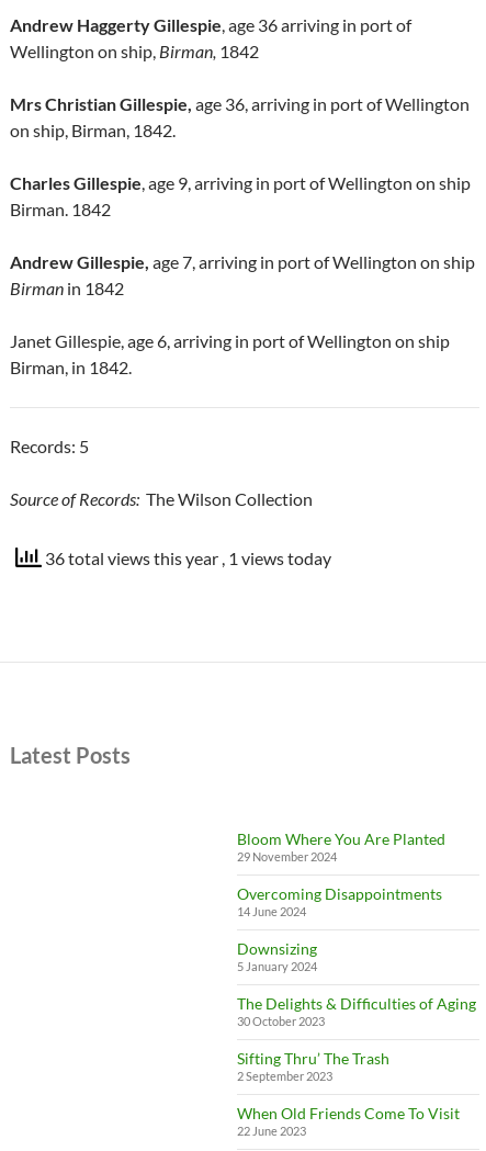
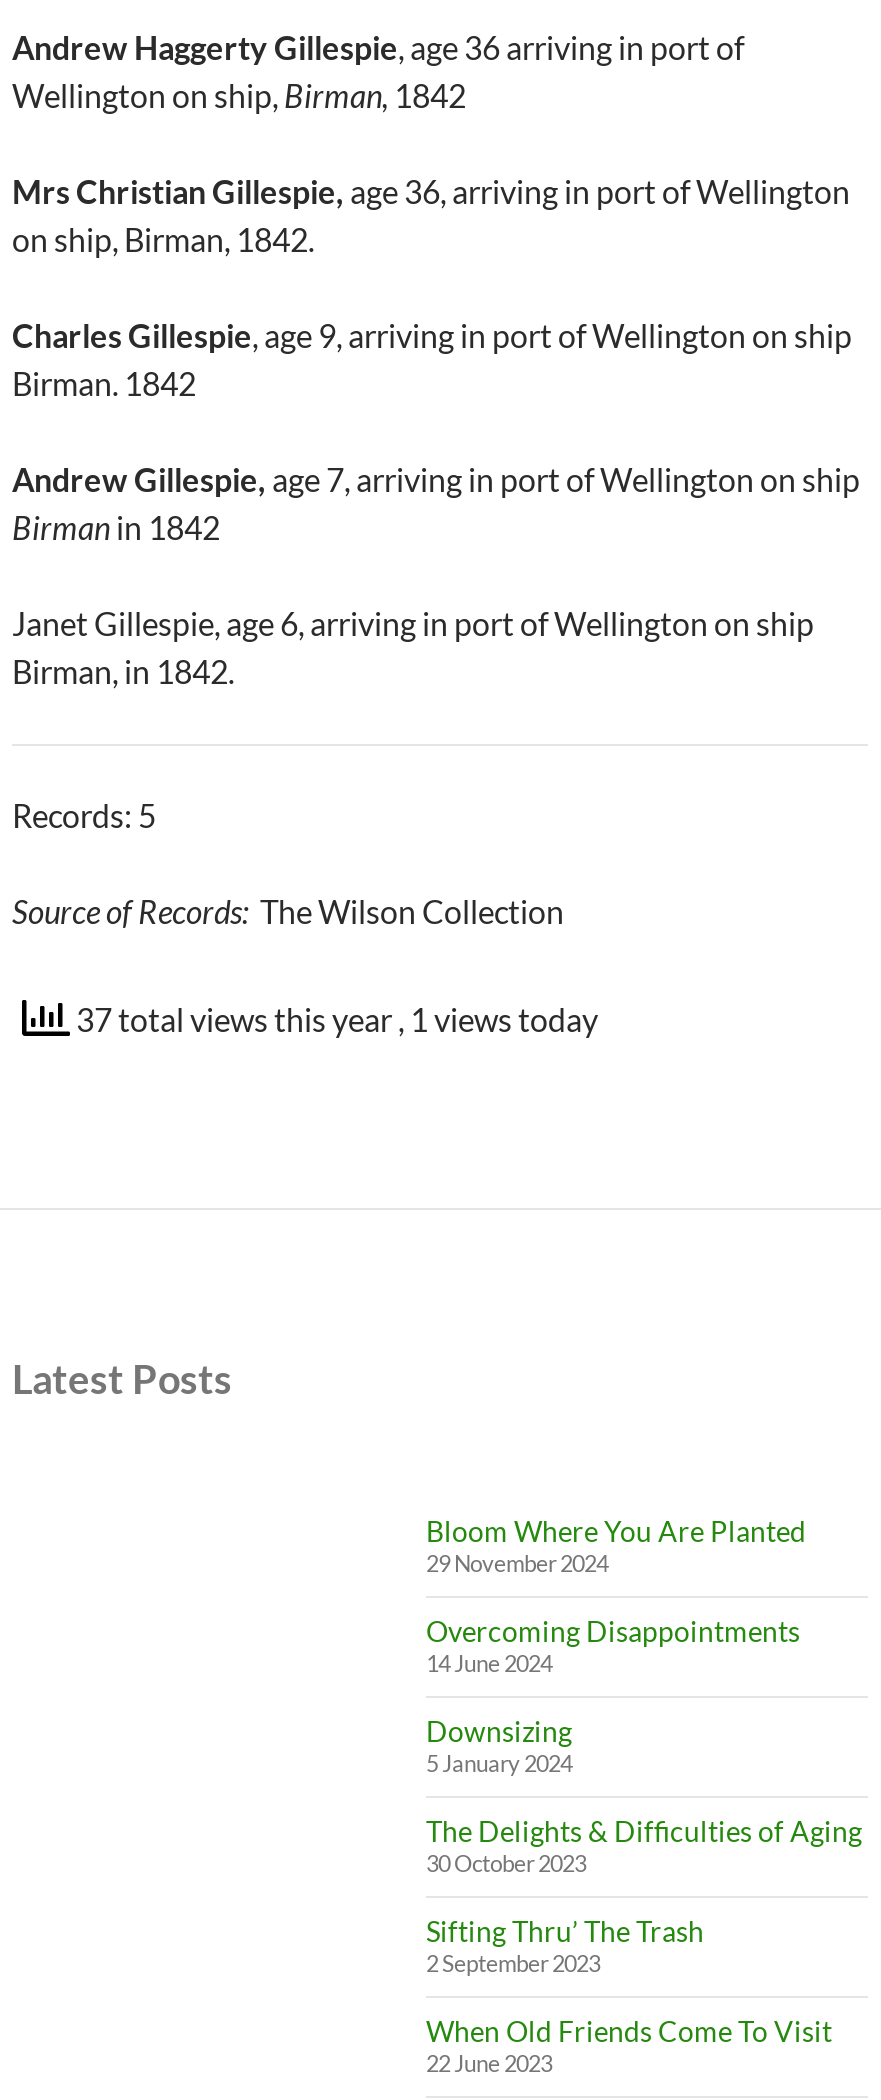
[42,548,331,568] 36 total views this year, 1 views today -> [70,1000,598,1038] 37 total views this year, 1 views today

